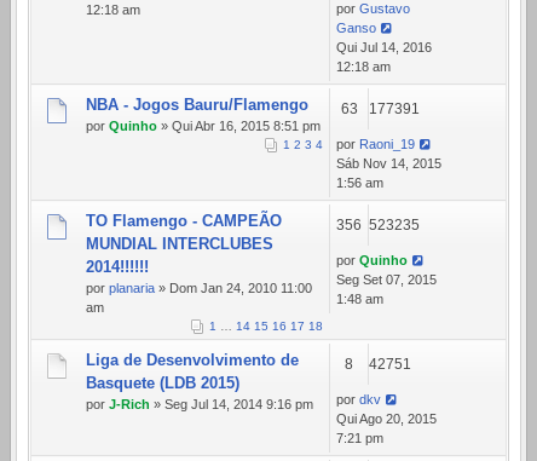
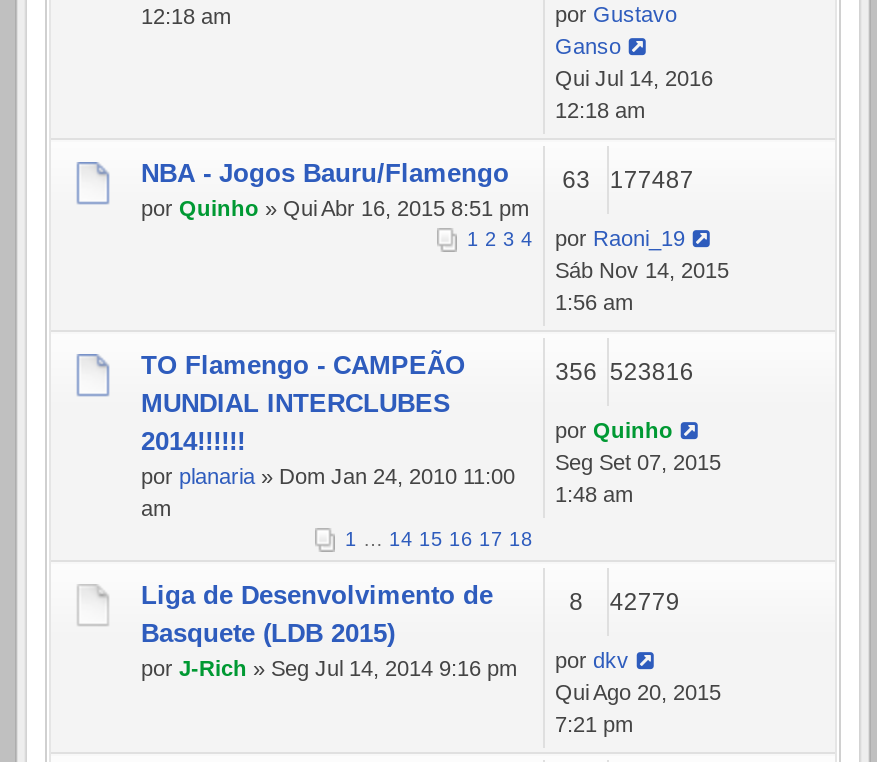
[86,96,420,118] NBA - Jogos Bauru/Flamengo 63 177391 -> [141,158,694,194] NBA - Jogos Bauru/Flamengo 63 177487
[336,217,420,234] 356 523235 -> [555,358,694,386] 356 523816
[345,356,412,373] 8 42751 -> [569,588,680,616] 8 42779

